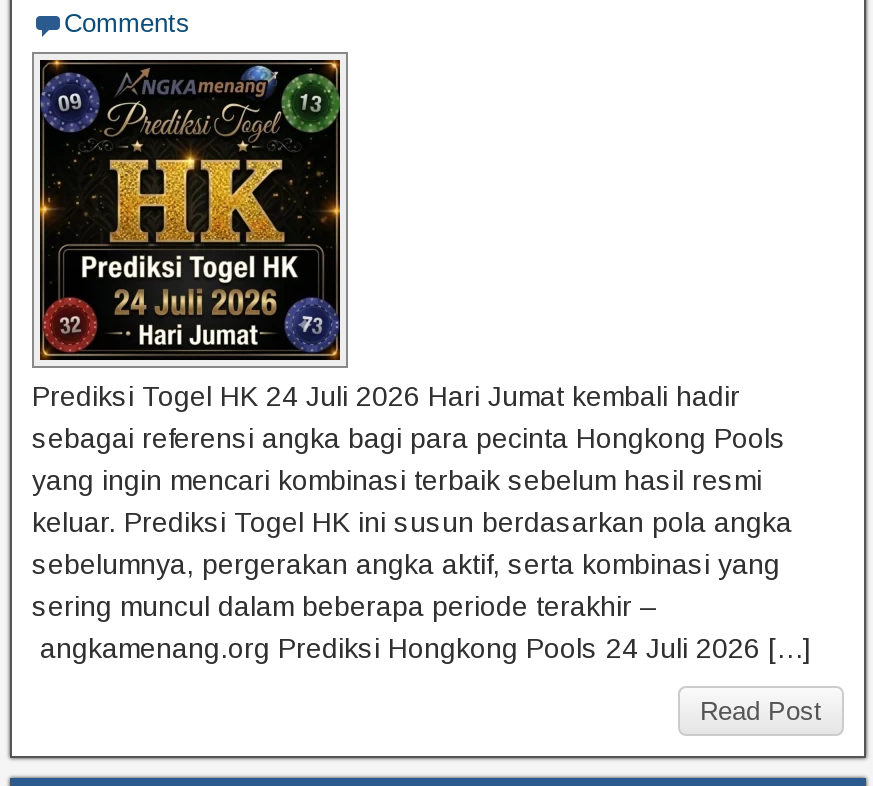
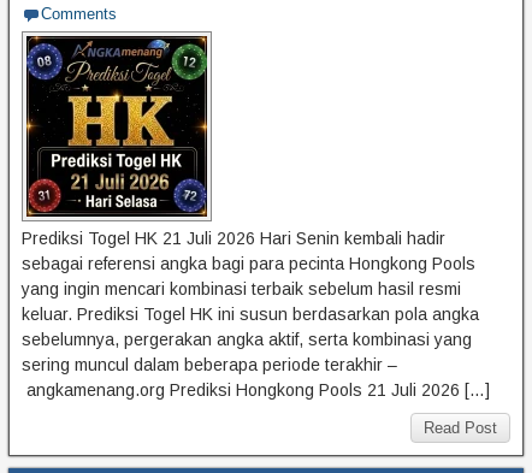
[32,380,740,412] Prediksi Togel HK 24 Juli 2026 Hari Jumat kembali hadir -> [22,229,445,248] Prediksi Togel HK 21 Juli 2026 Hari Senin kembali hadir
[32,632,810,664] angkamenang.org Prediksi Hongkong Pools 24 Juli 2026 […] -> [22,380,490,400] angkamenang.org Prediksi Hongkong Pools 21 Juli 2026 […]

